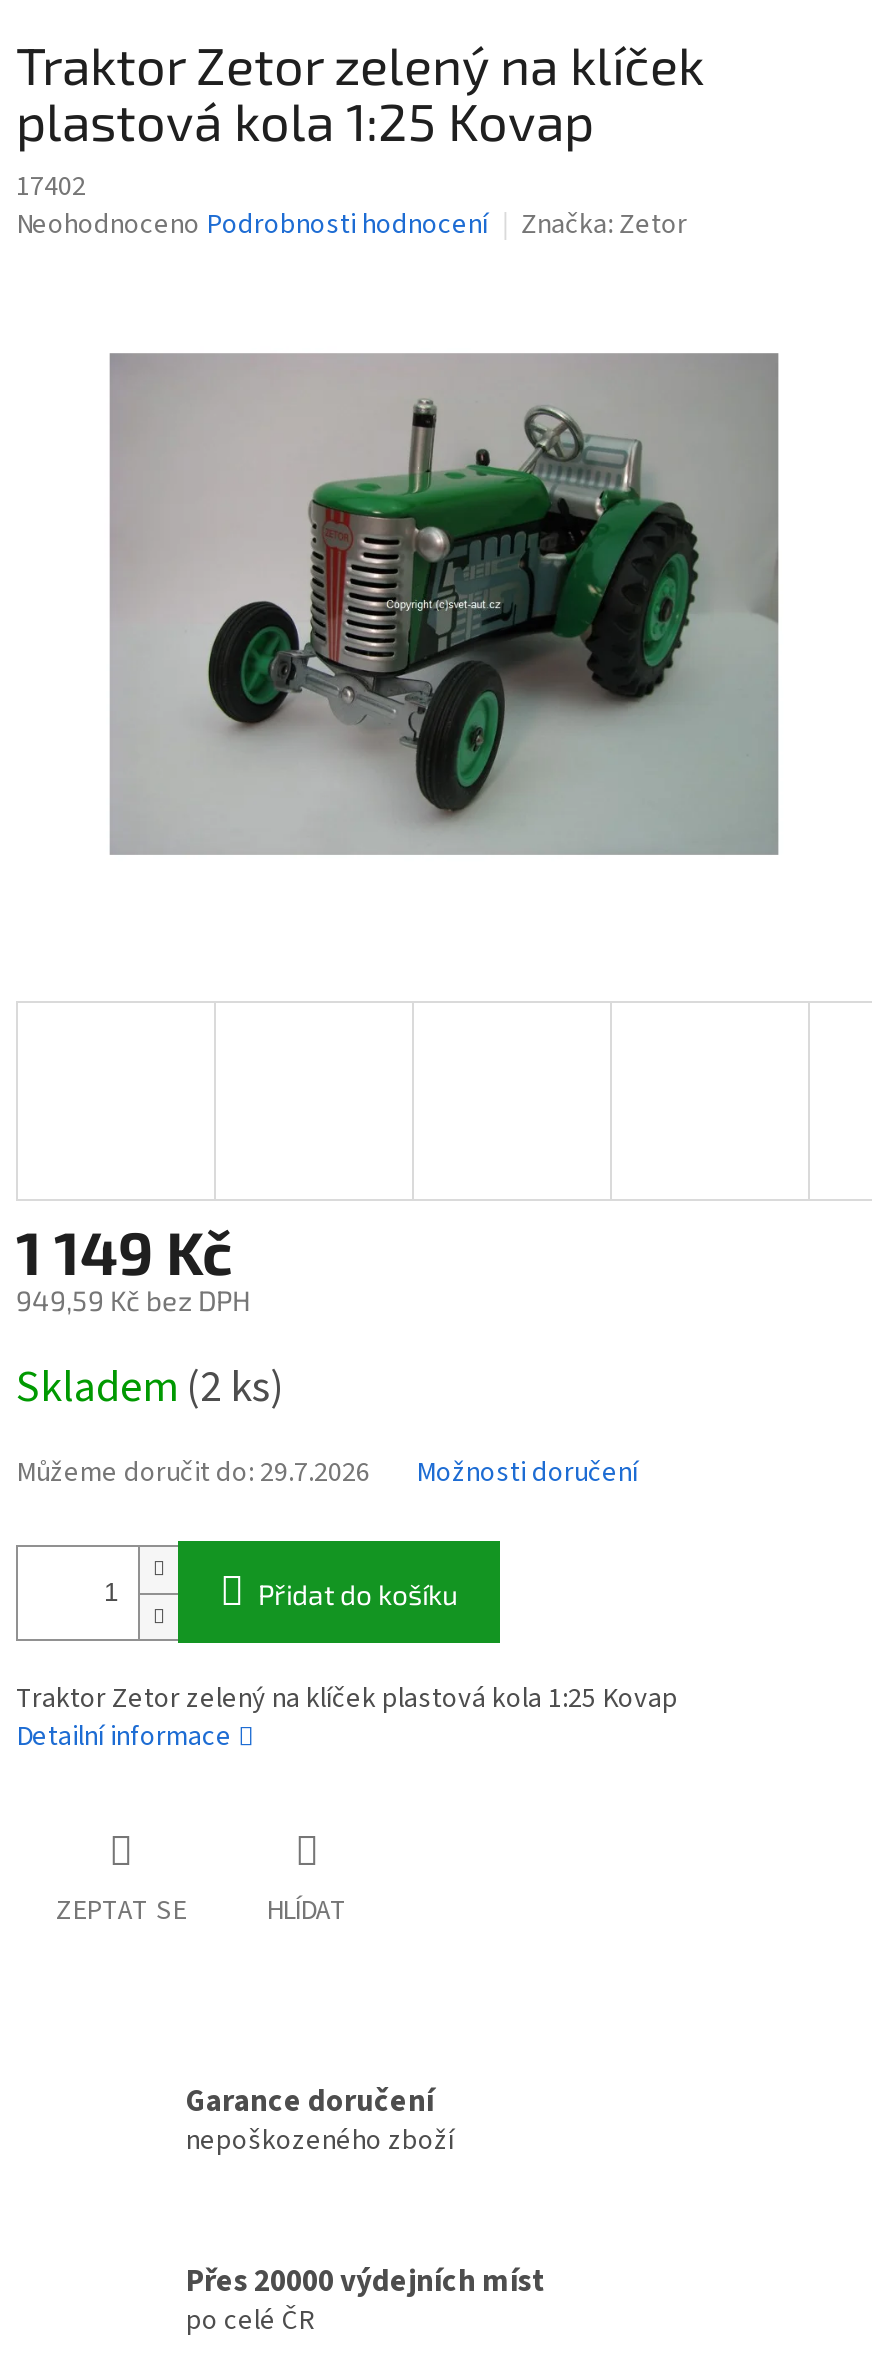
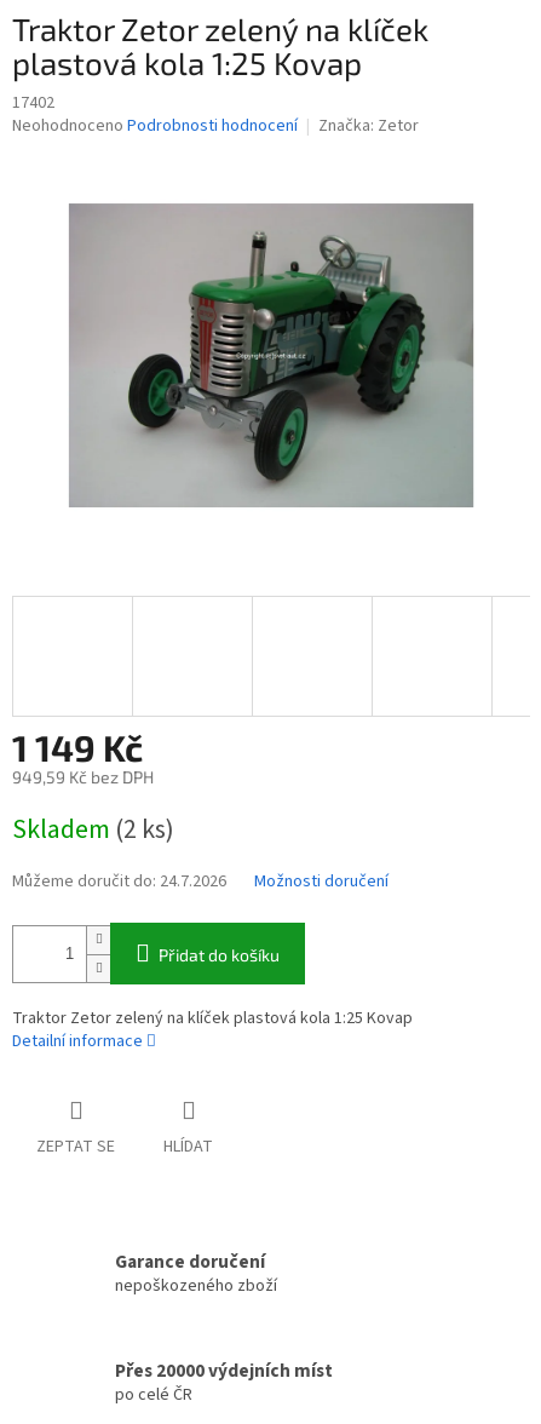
[16,1454,370,1494] Můžeme doručit do: 29.7.2026 -> [12,870,226,894] Můžeme doručit do: 24.7.2026

